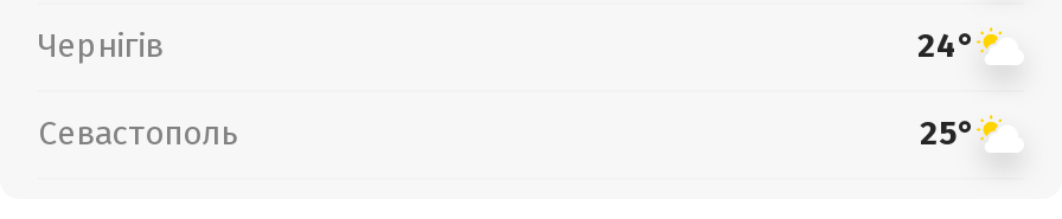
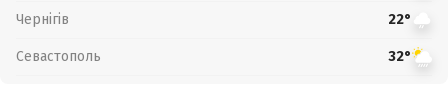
[917,26,977,66] 24° -> [388,11,412,28] 22°
[920,114,977,154] 25° -> [388,48,412,65] 32°

